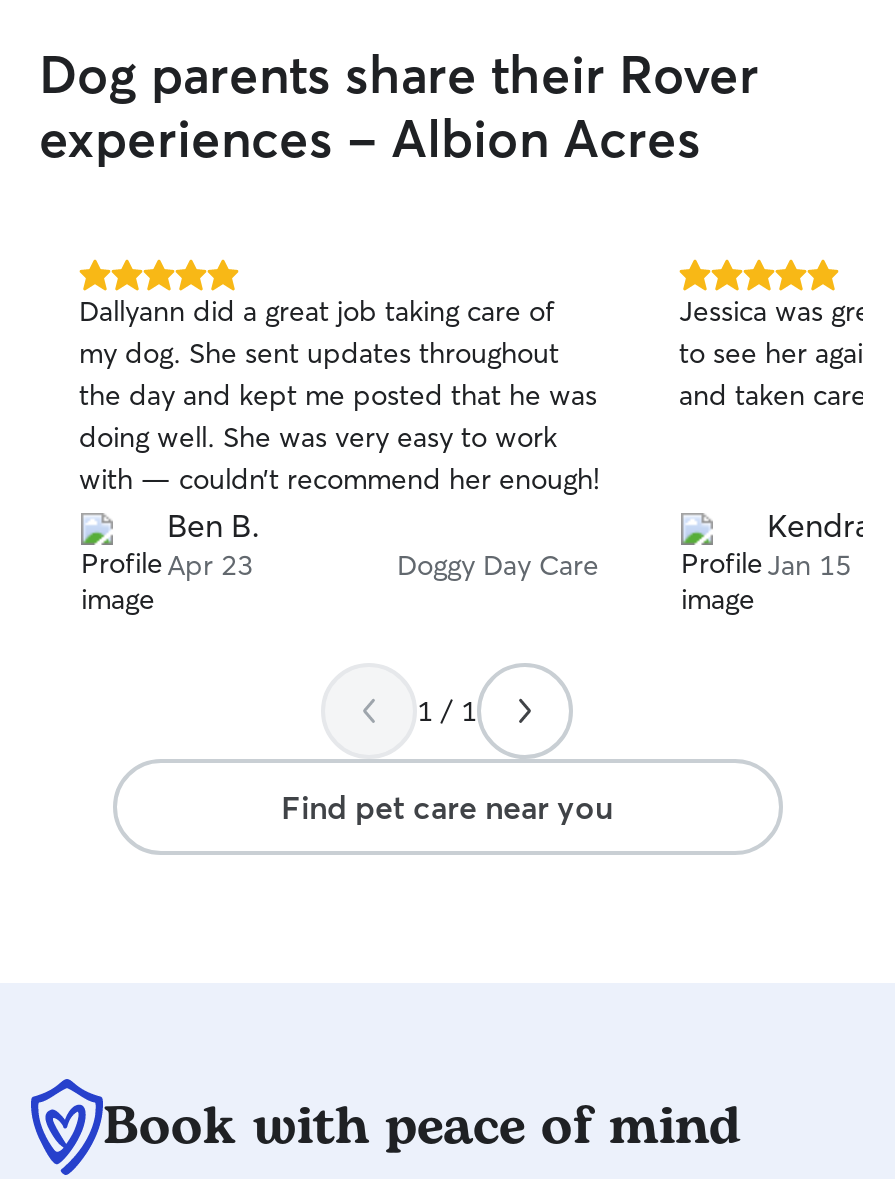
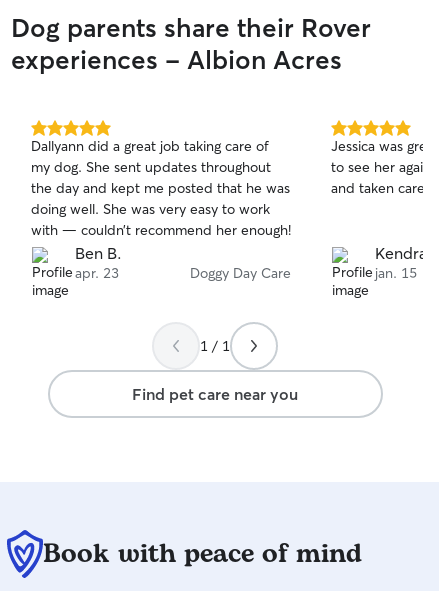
[167,547,253,583] Apr 23 -> [75,264,119,282] apr. 23
[767,547,851,583] Jan 15 -> [375,264,417,282] jan. 15

